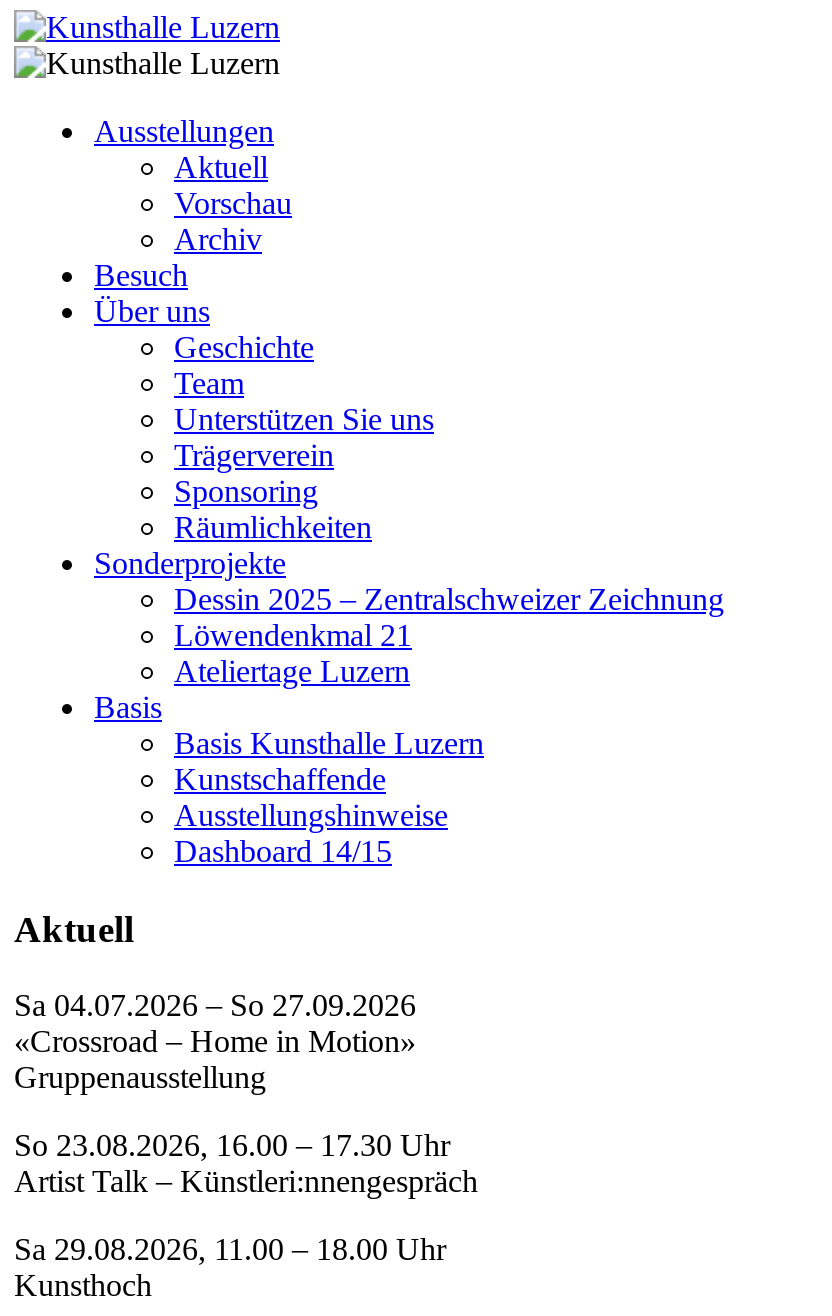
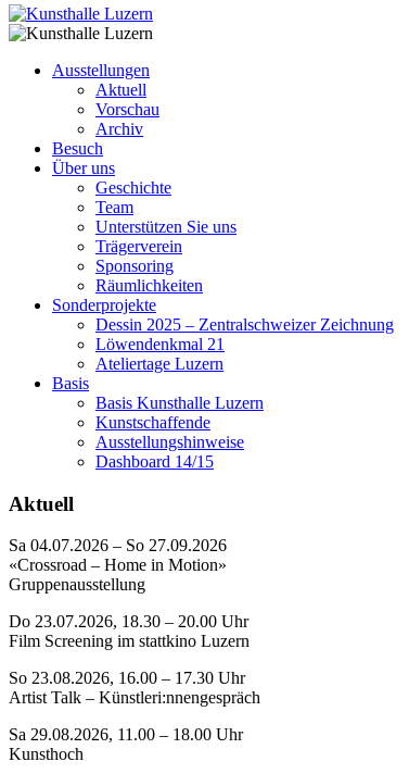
none -> [9,612,250,651] Do 23.07.2026, 18.30 – 20.00 Uhr | Film Screening im stattkino Luzern

